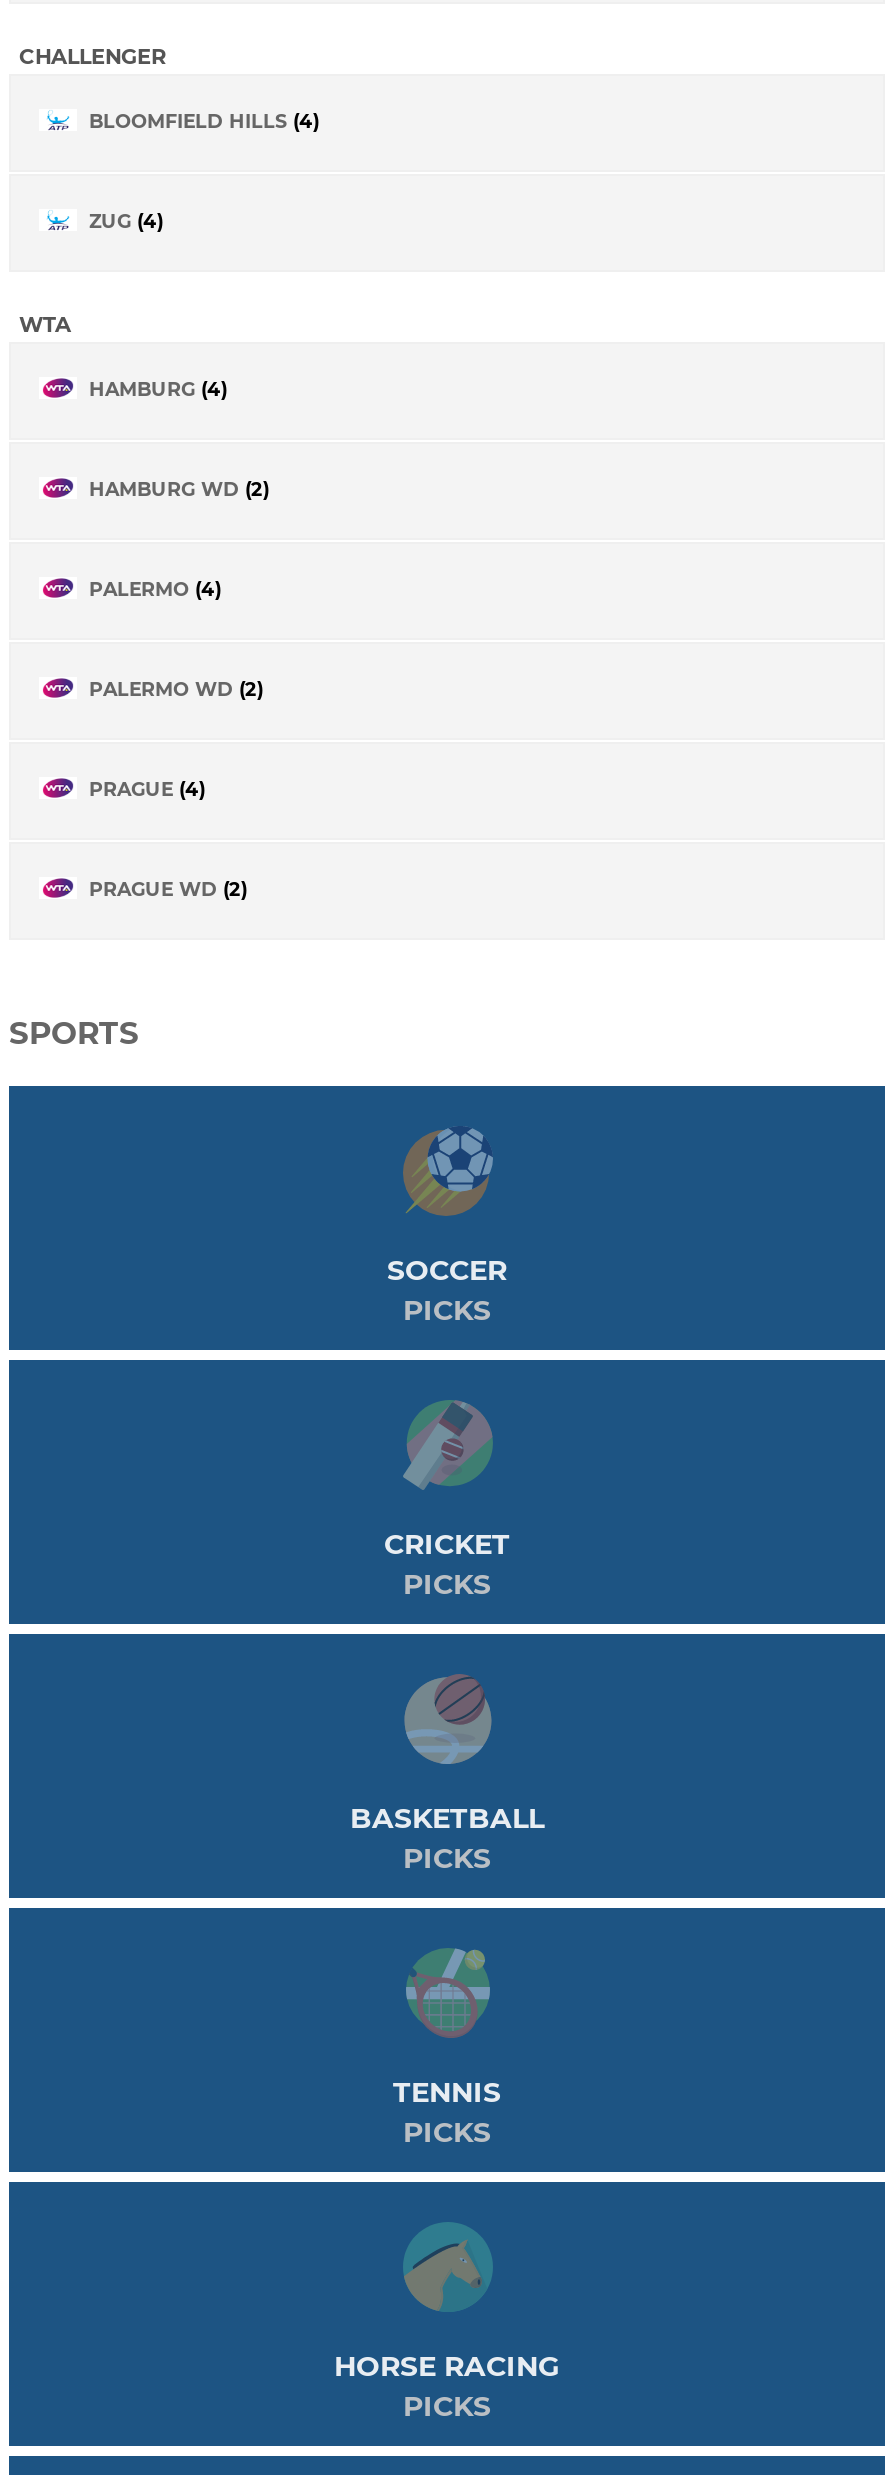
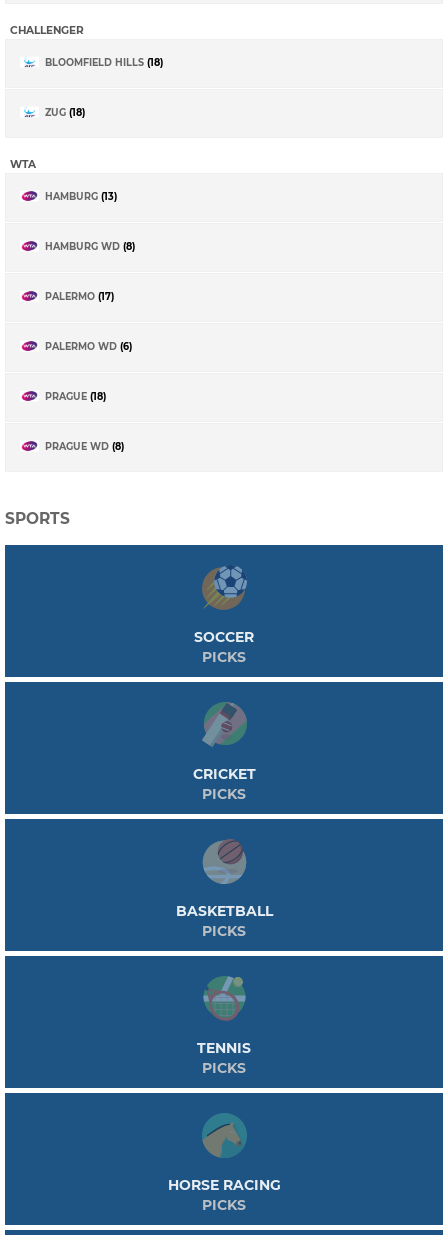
[83,110,319,132] BLOOMFIELD HILLS (4) -> [42,57,163,68] BLOOMFIELD HILLS (18)
[83,210,163,232] ZUG (4) -> [42,107,85,118] ZUG (18)
[83,378,227,400] HAMBURG (4) -> [42,191,117,202] HAMBURG (13)
[83,478,269,500] HAMBURG WD (2) -> [42,241,135,252] HAMBURG WD (8)
[83,578,221,600] PALERMO (4) -> [42,291,114,302] PALERMO (17)
[83,678,263,700] PALERMO WD (2) -> [42,341,132,352] PALERMO WD (6)
[83,778,205,800] PRAGUE (4) -> [42,391,106,402] PRAGUE (18)
[83,878,247,900] PRAGUE WD (2) -> [42,441,124,452] PRAGUE WD (8)

